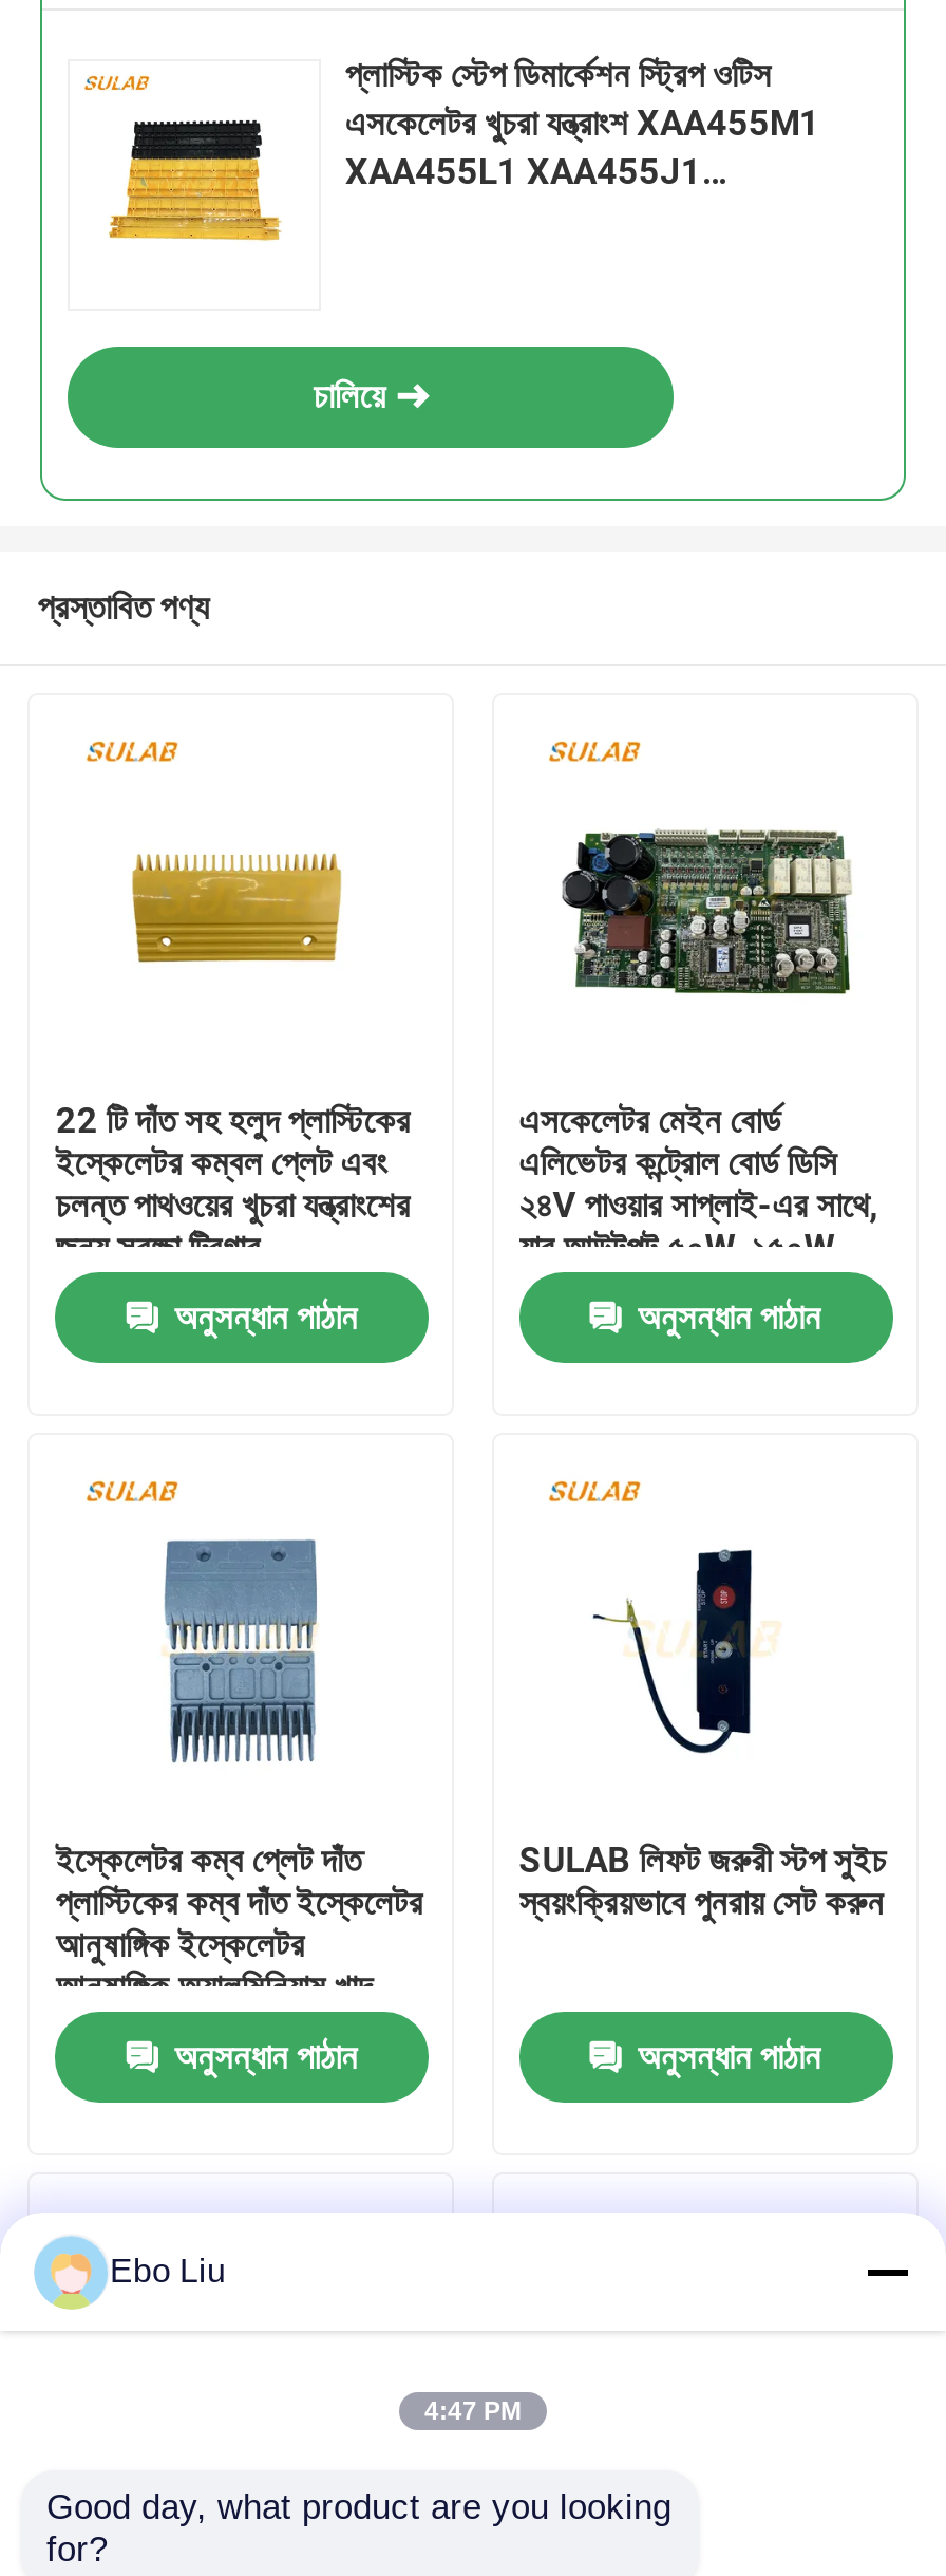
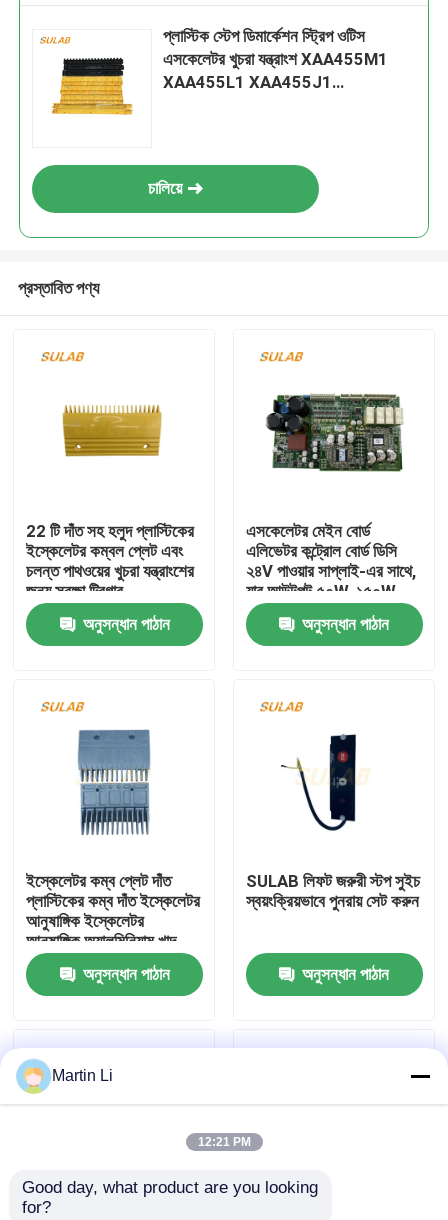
[110,2253,226,2289] Ebo Liu -> [52,1067,113,1084] Martin Li
[424,2396,522,2426] 4:47 PM -> [197,1135,250,1149] 12:21 PM

